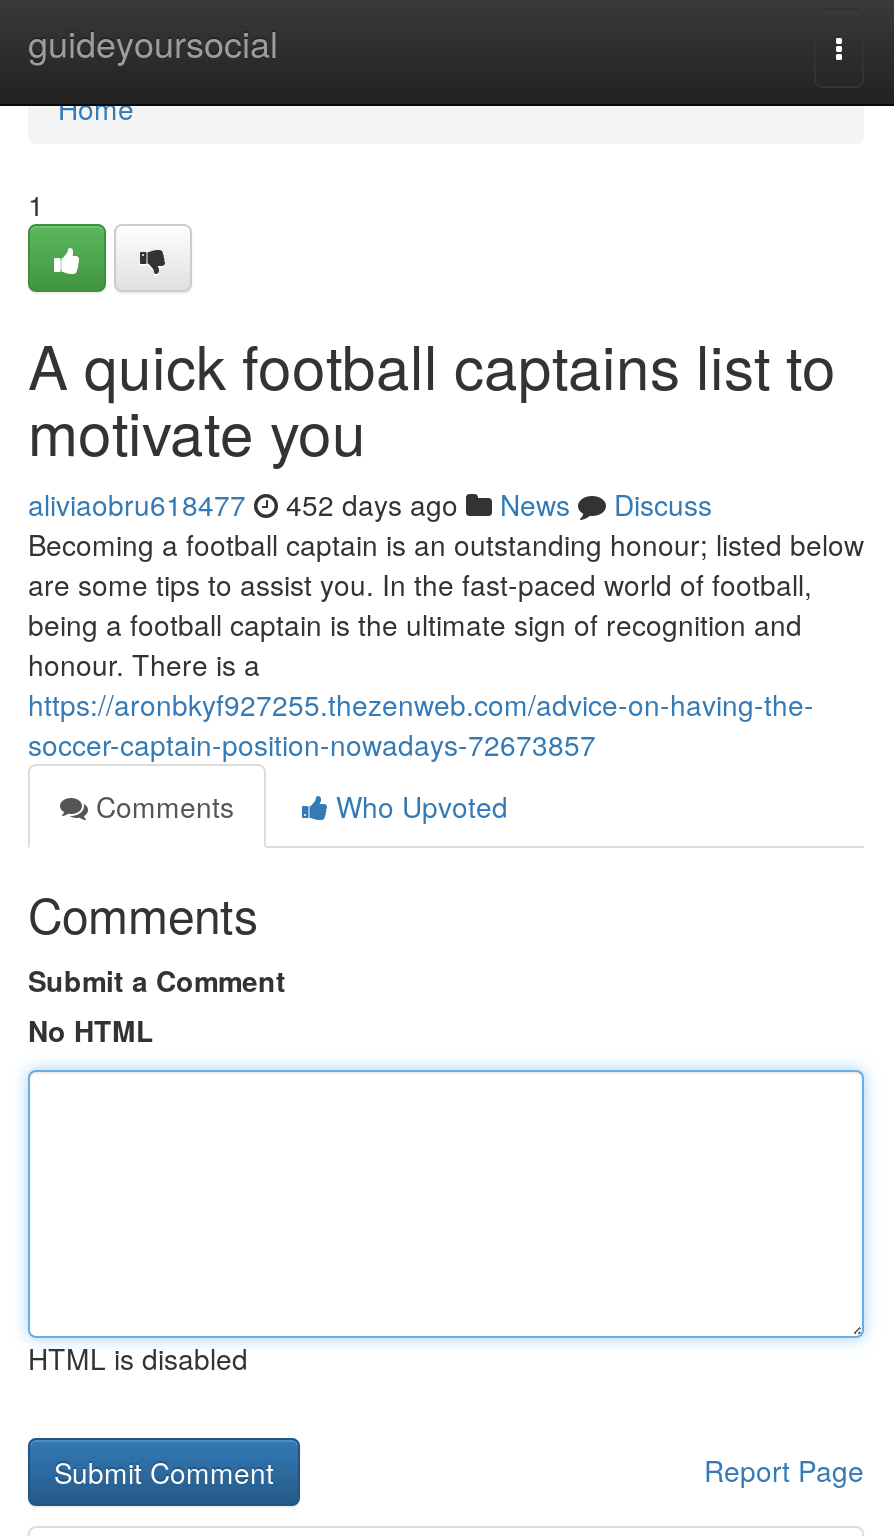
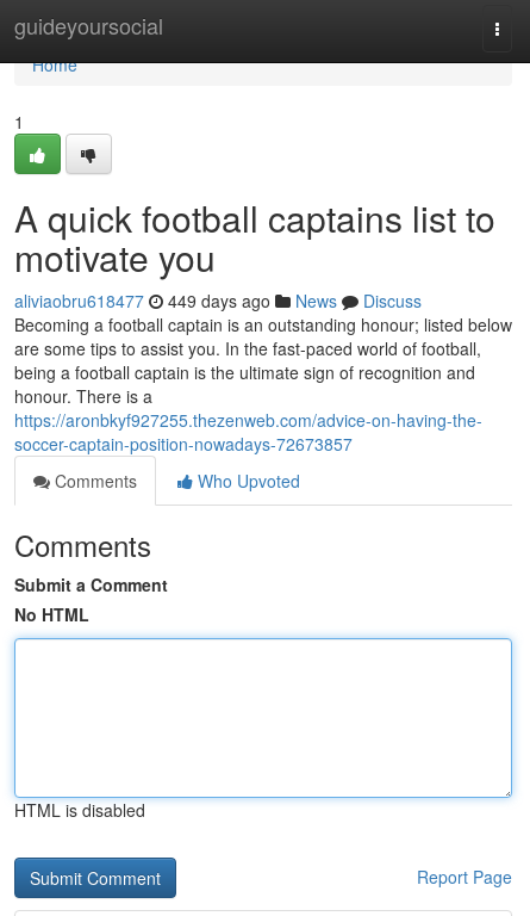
[28,484,712,524] aliviaobru618477 452 days ago News Discuss -> [14,289,422,312] aliviaobru618477 449 days ago News Discuss

